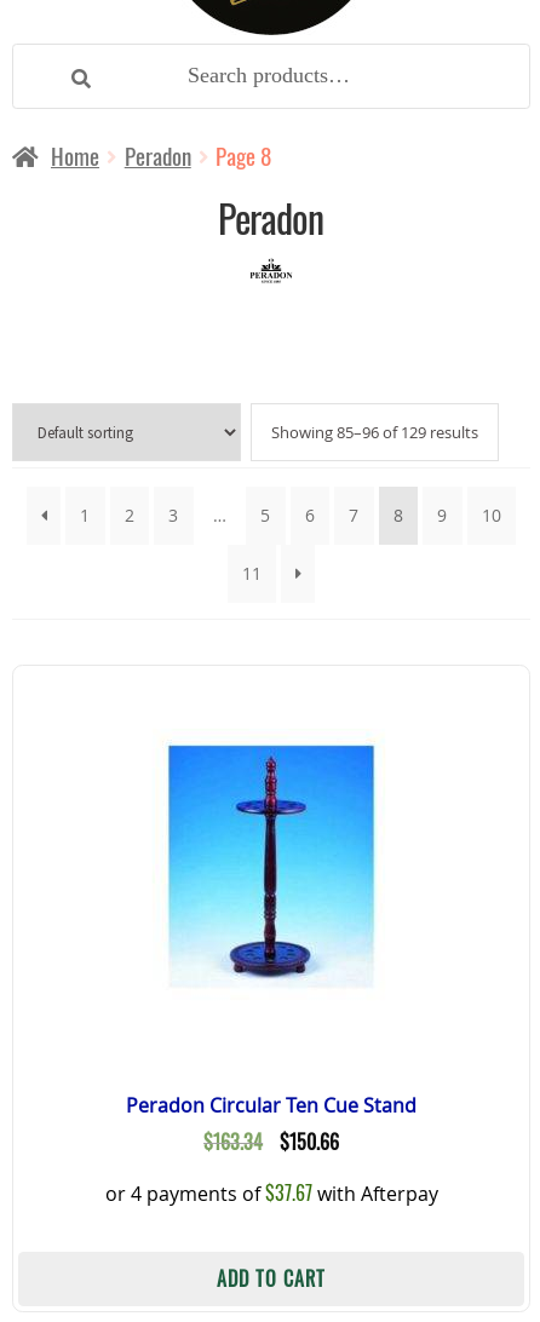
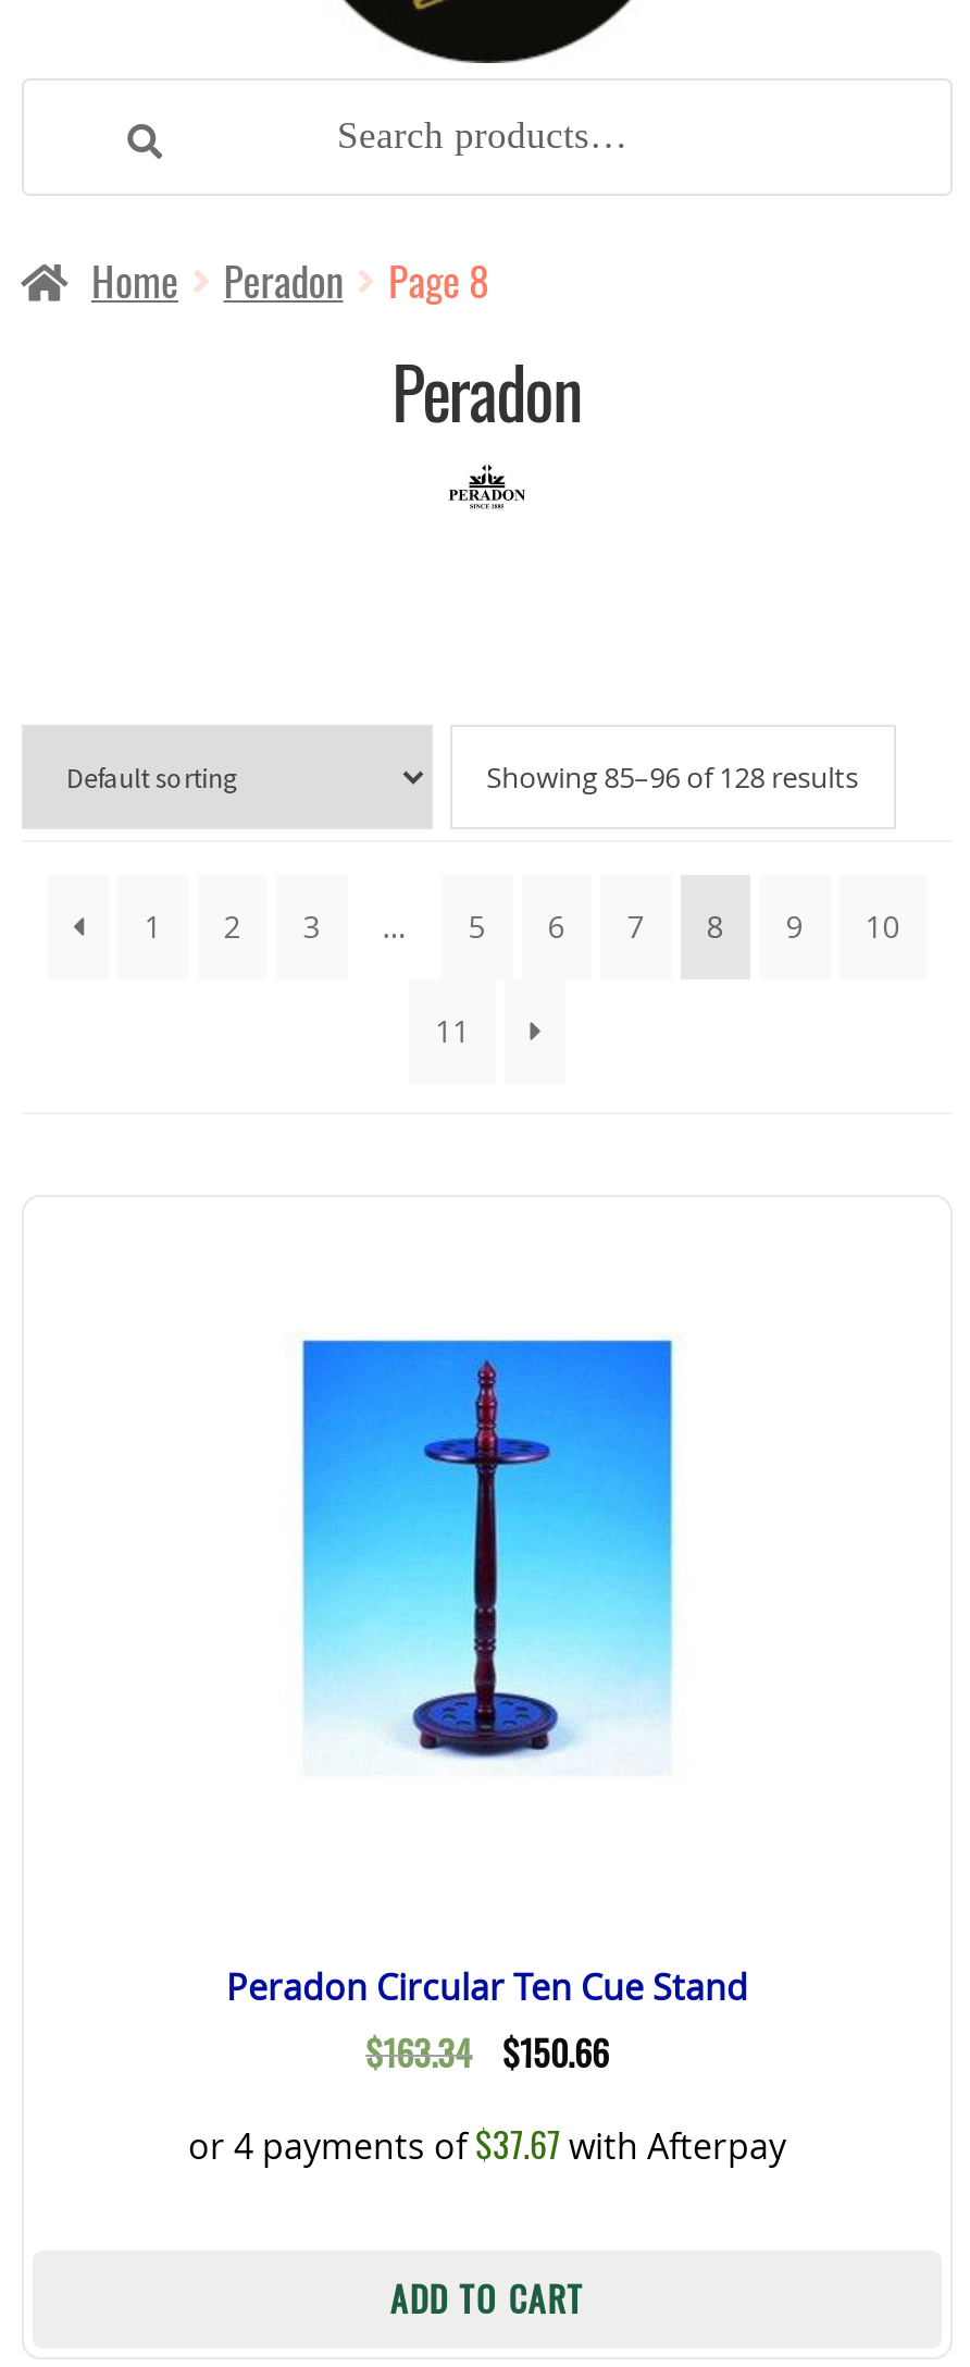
[271,423,478,443] Showing 85–96 of 129 results -> [486,760,858,797] Showing 85–96 of 128 results

